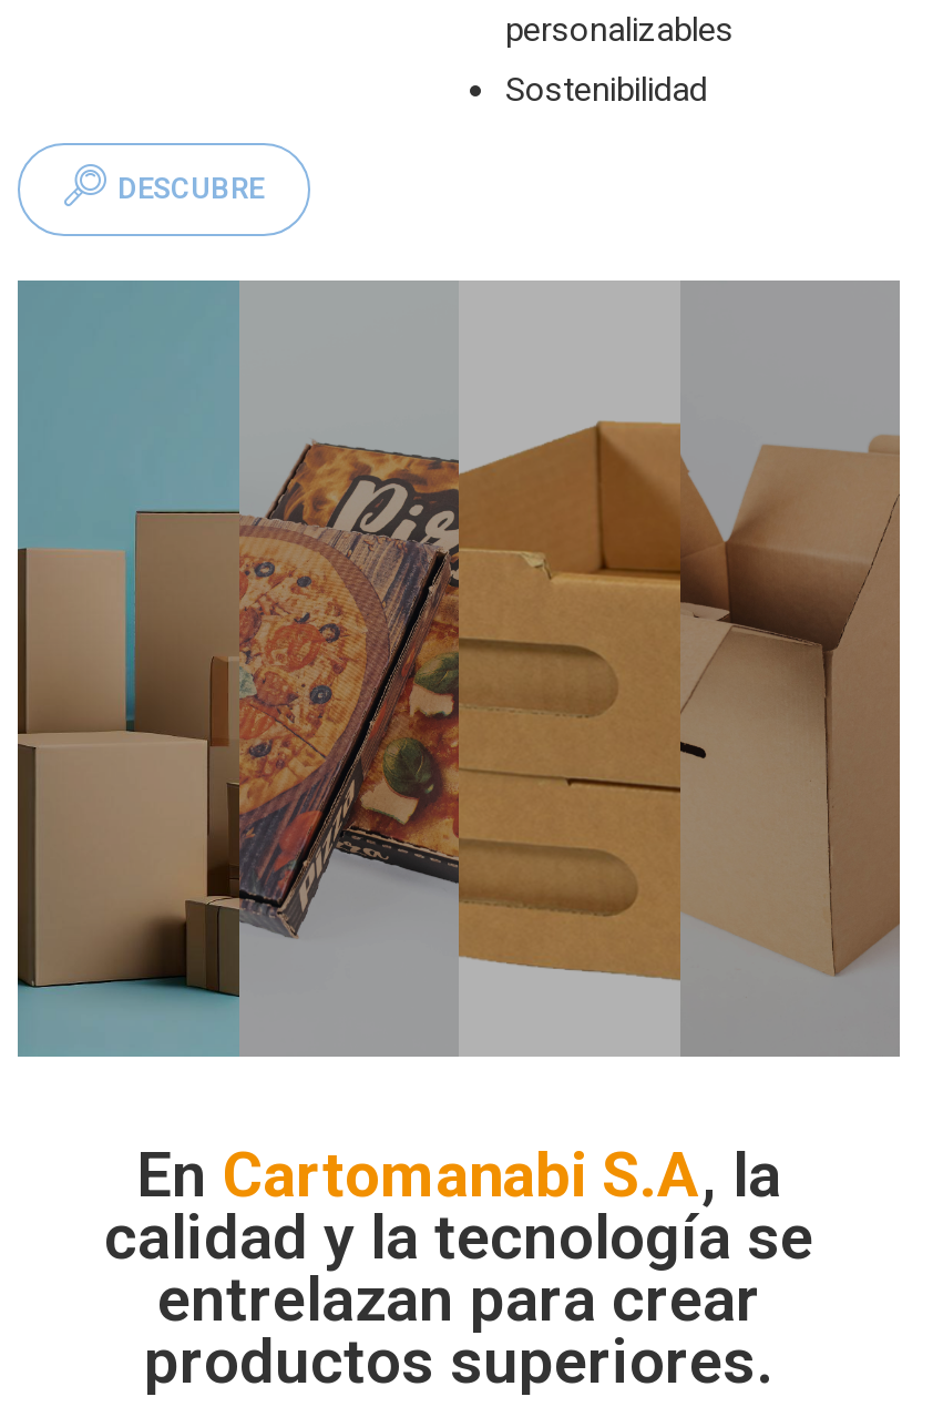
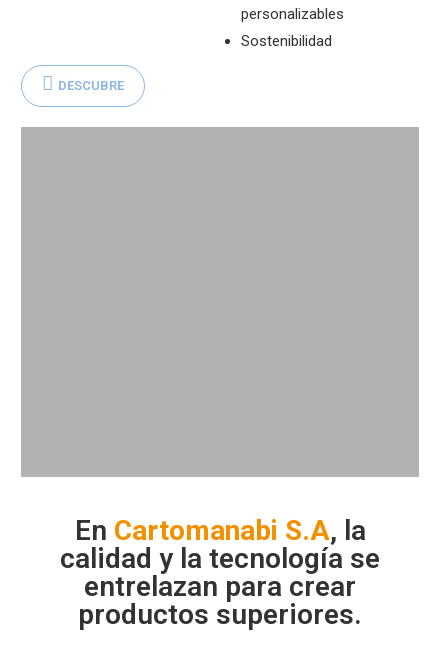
[18,281,900,1057] [image] -> none

